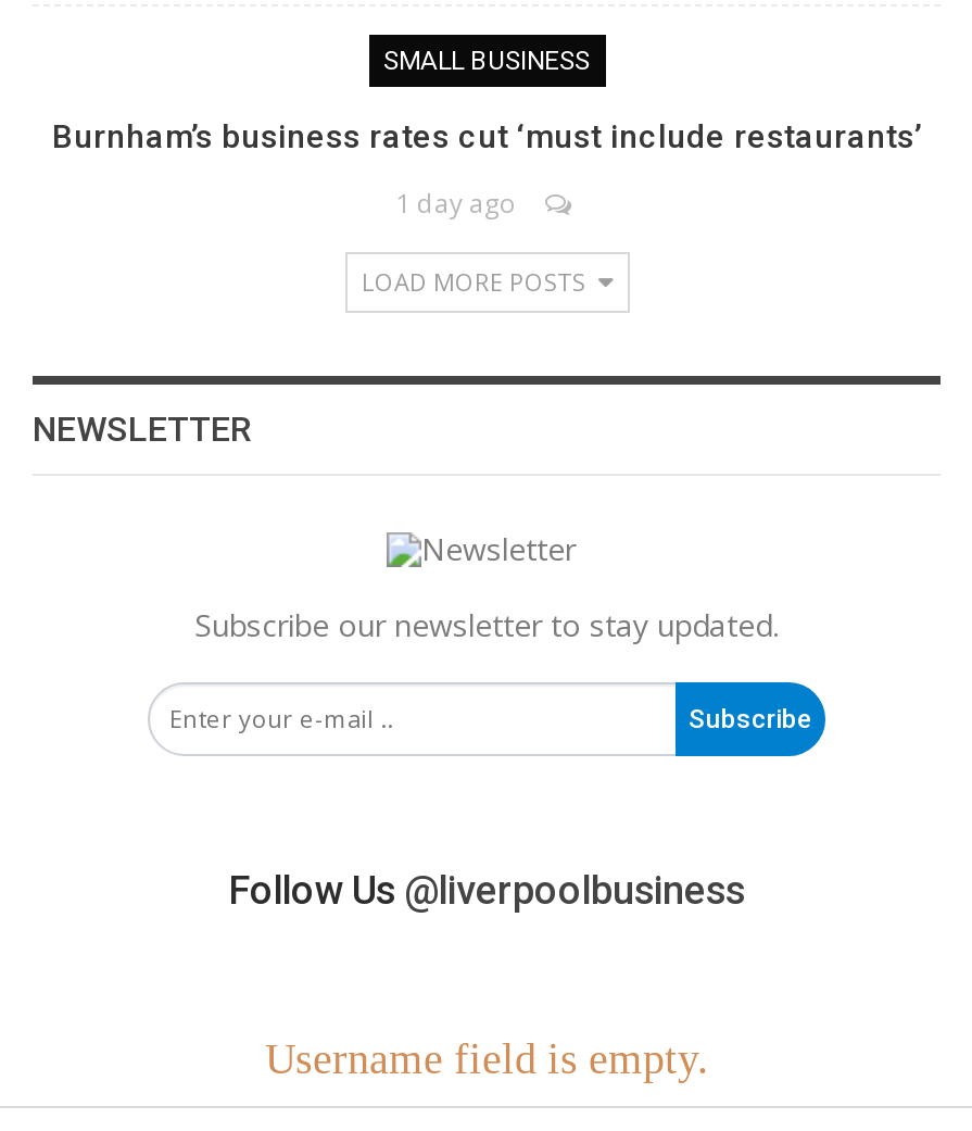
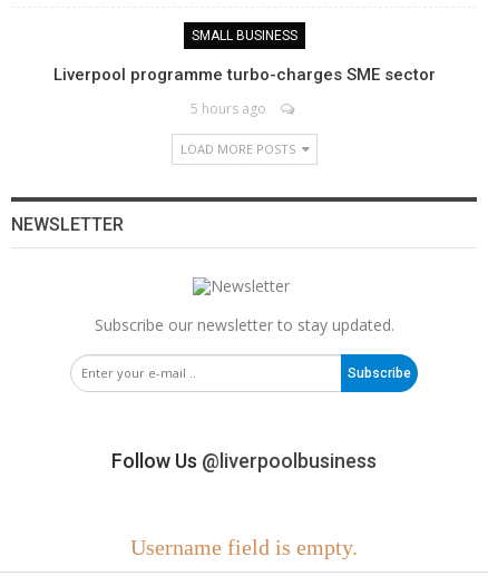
[52,116,921,155] Burnham’s business rates cut ‘must include restaurants’ -> [53,64,435,84] Liverpool programme turbo-charges SME sector
[395,184,517,221] 1 day ago -> [191,99,266,118] 5 hours ago

